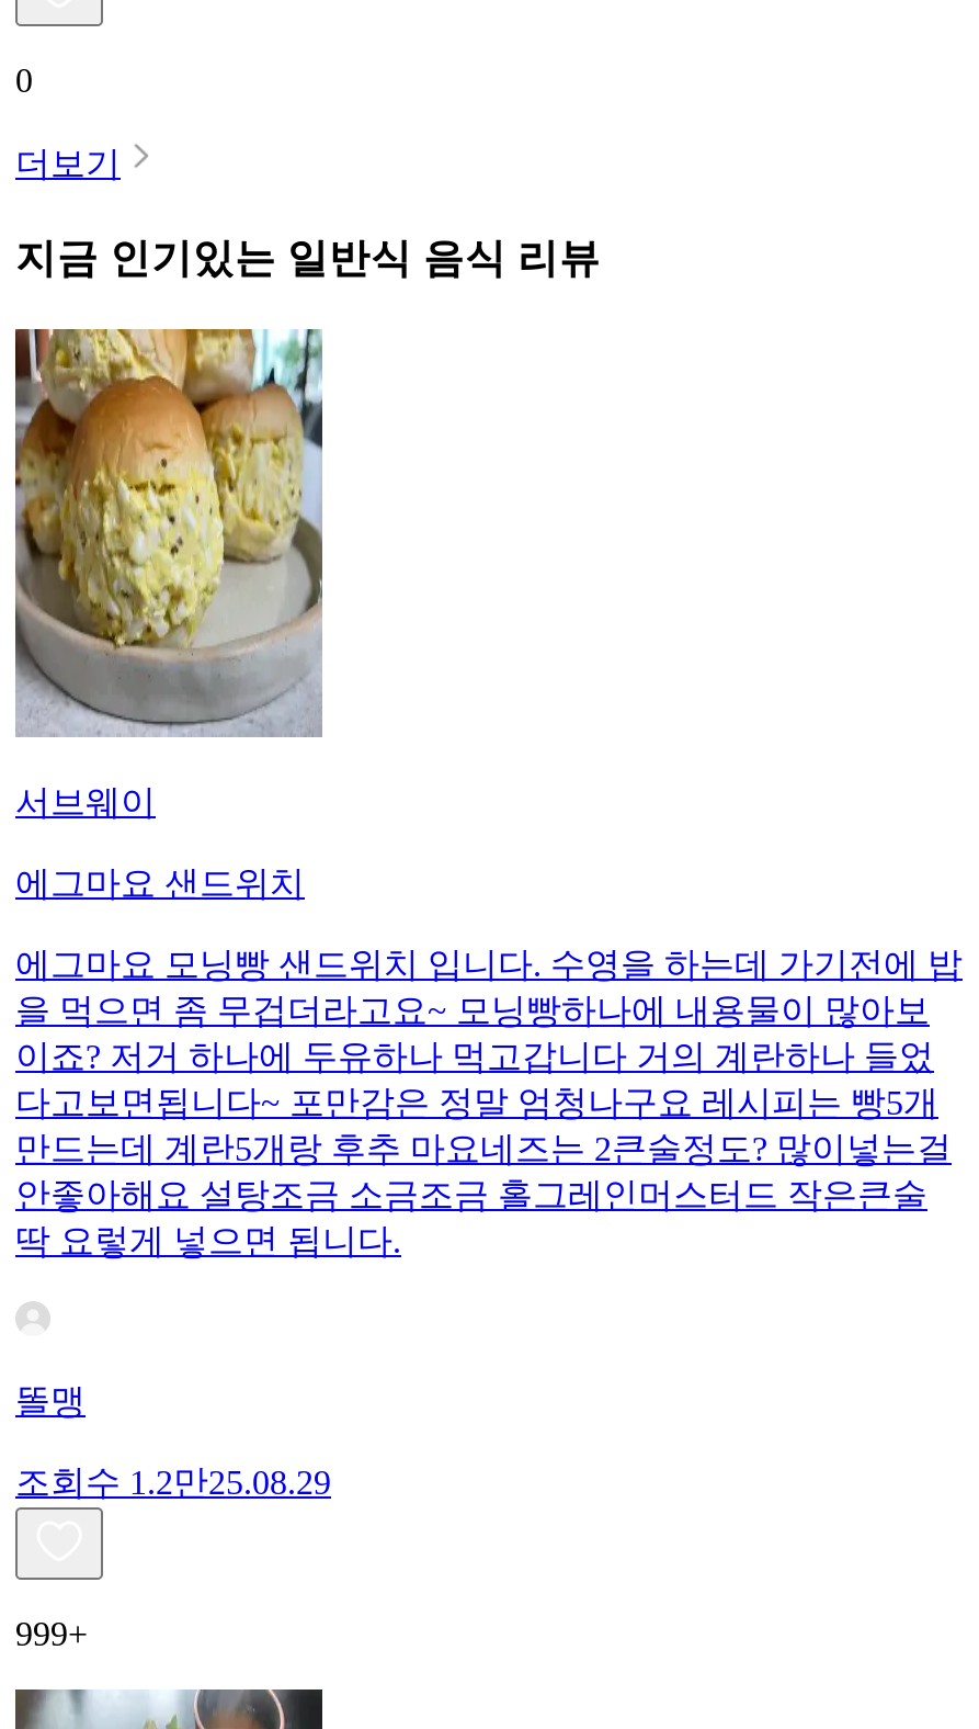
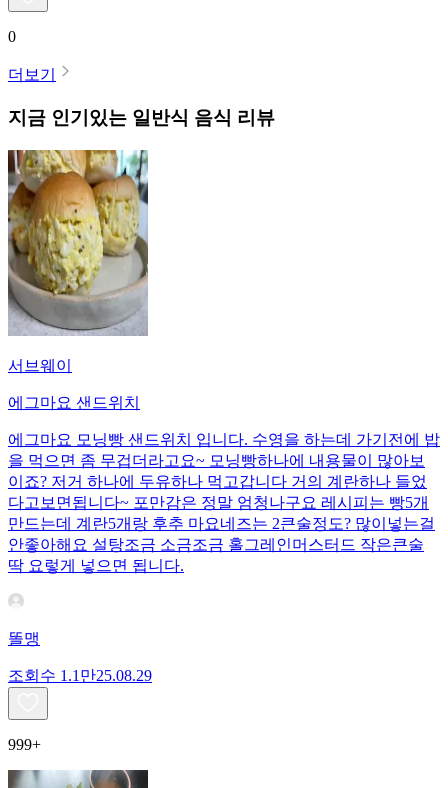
[15,1463,331,1500] 조회수 1.2만 25.08.29 -> [8,667,152,684] 조회수 1.1만 25.08.29

